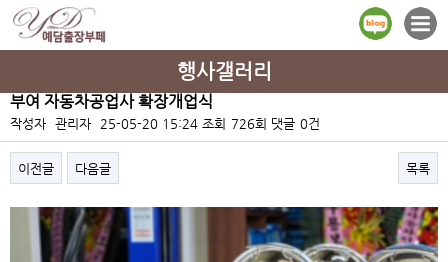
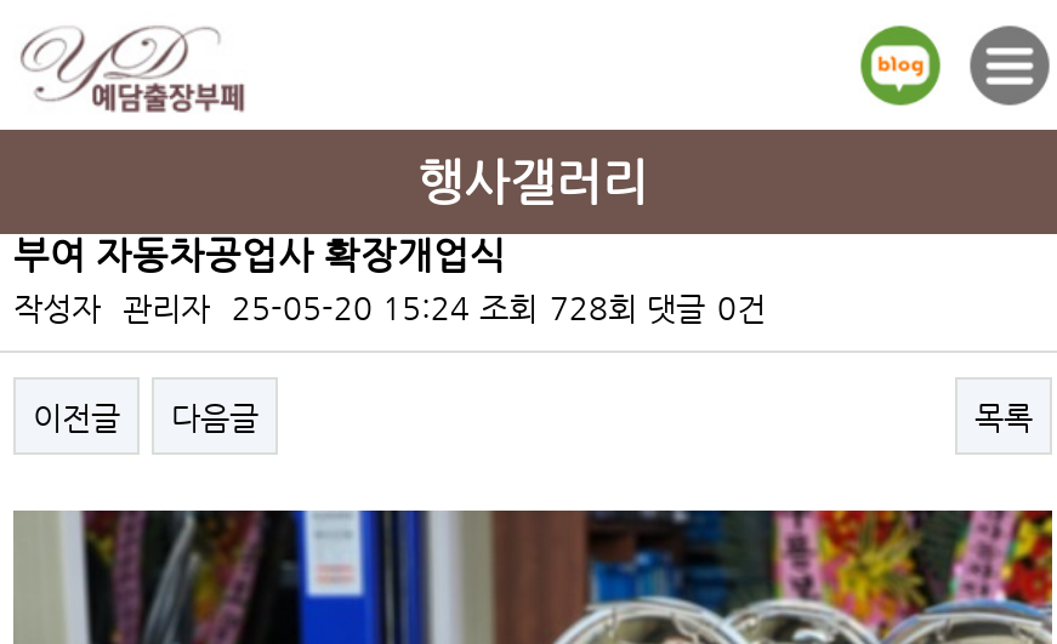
[10,116,320,131] 작성자 관리자 25-05-20 15:24 조회 726회 댓글 0건 -> [13,290,766,326] 작성자 관리자 25-05-20 15:24 조회 728회 댓글 0건

